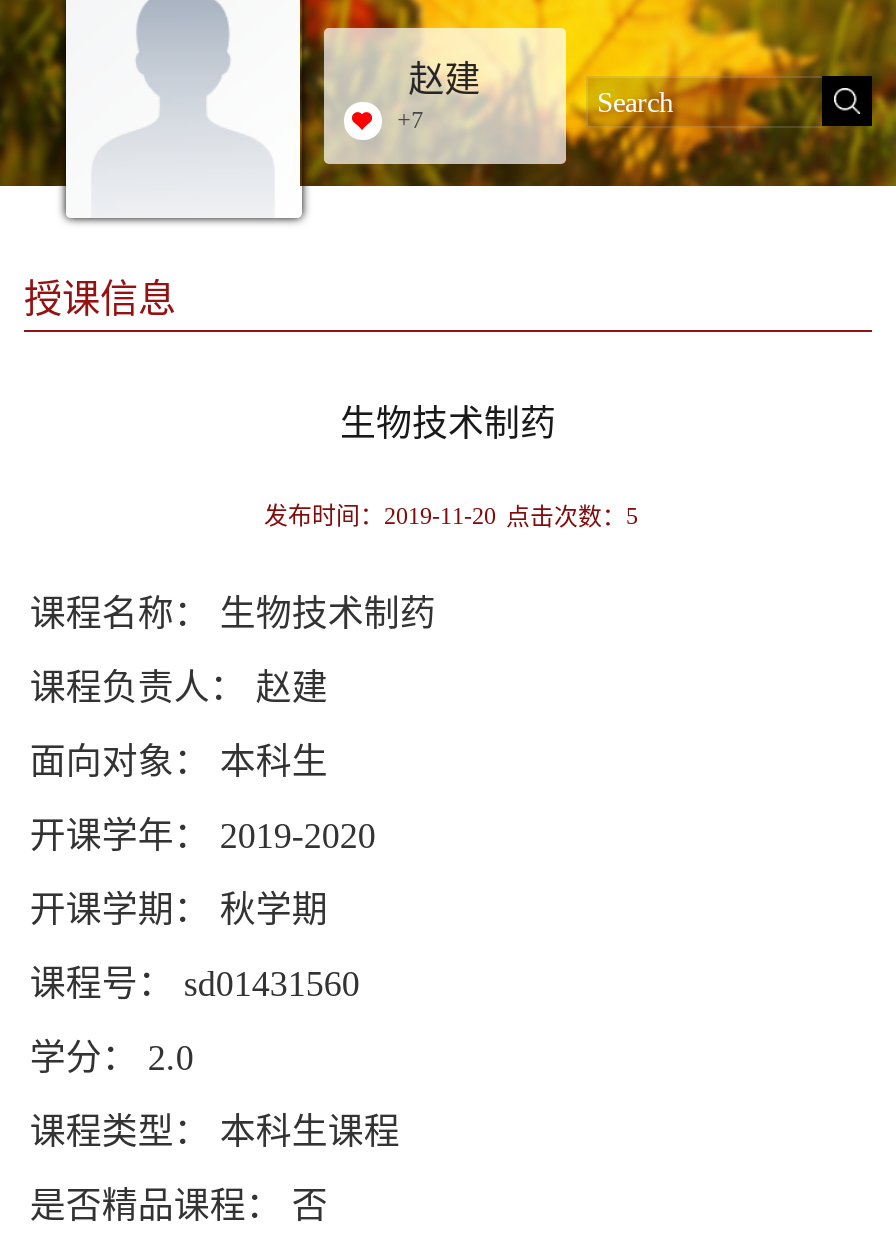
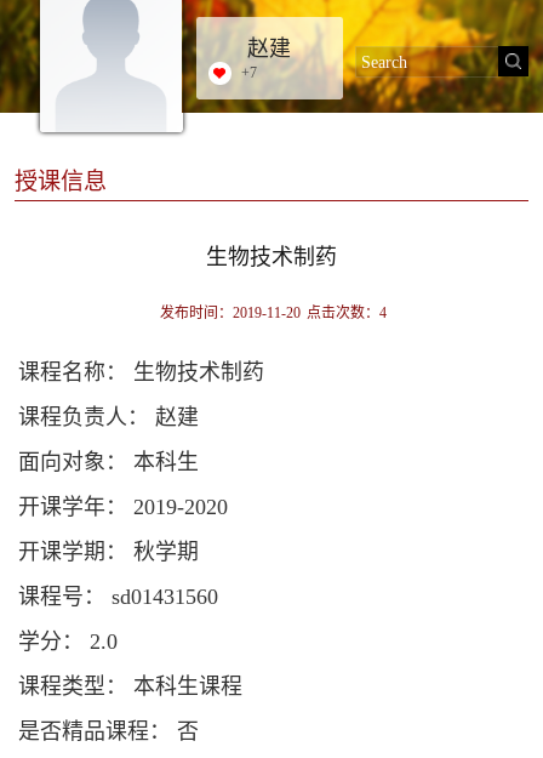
[264,503,638,531] 发布时间：2019-11-20 点击次数：5 -> [160,305,387,322] 发布时间：2019-11-20 点击次数：4

